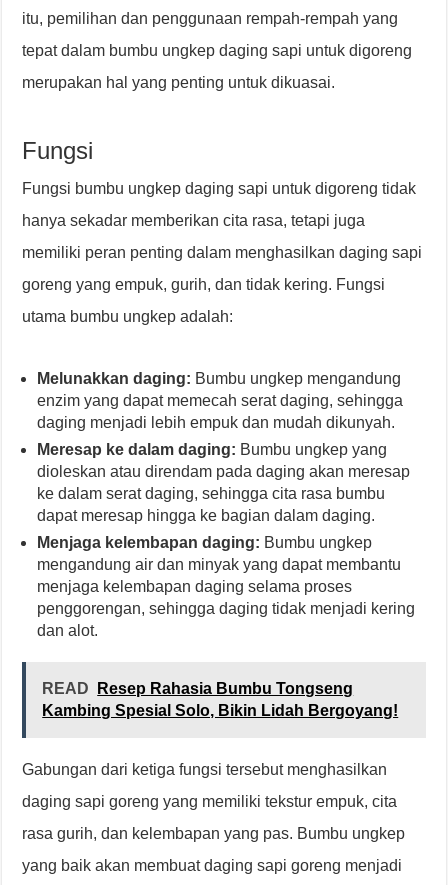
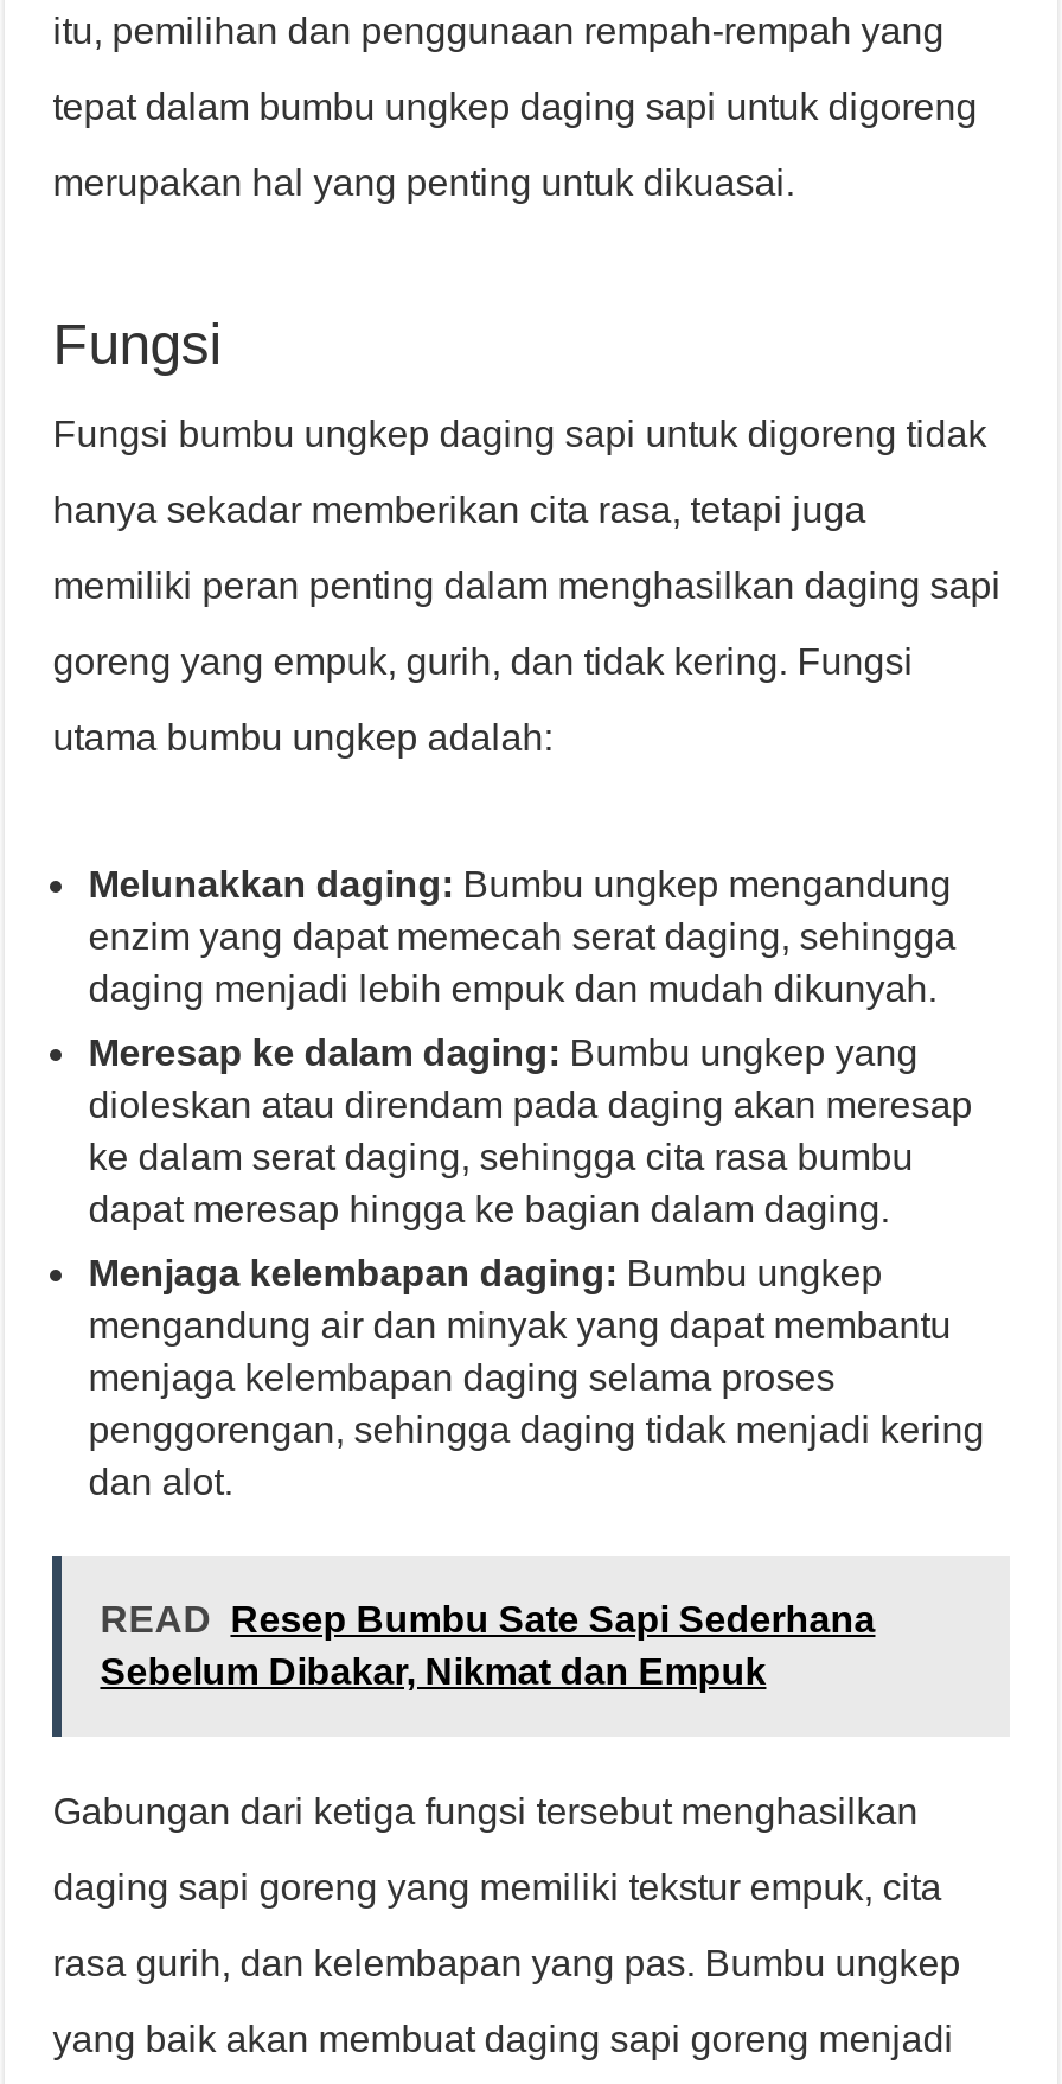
[42,680,398,719] READ Resep Rahasia Bumbu Tongseng | Kambing Spesial Solo, Bikin Lidah Bergoyang! -> [100,1599,875,1692] READ Resep Bumbu Sate Sapi Sederhana | Sebelum Dibakar, Nikmat dan Empuk

